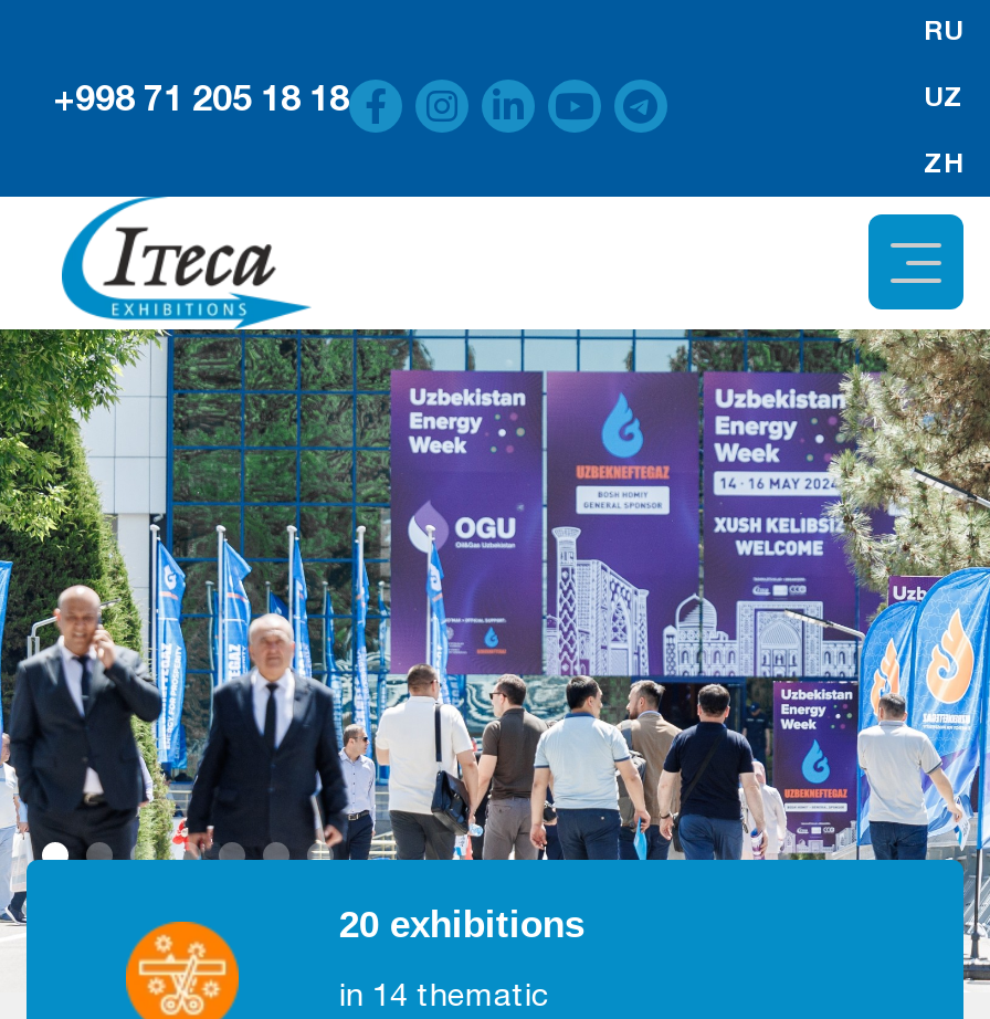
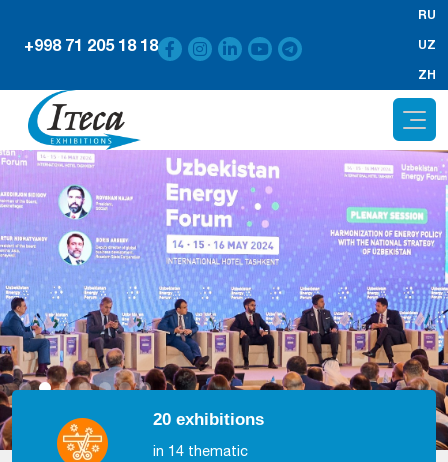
[7,327,983,992] [image] -> [3,149,445,451] [image]

